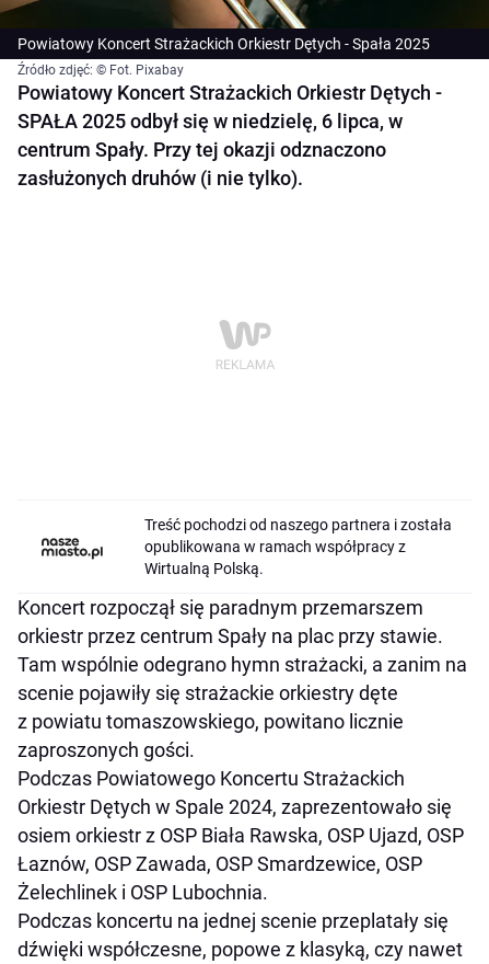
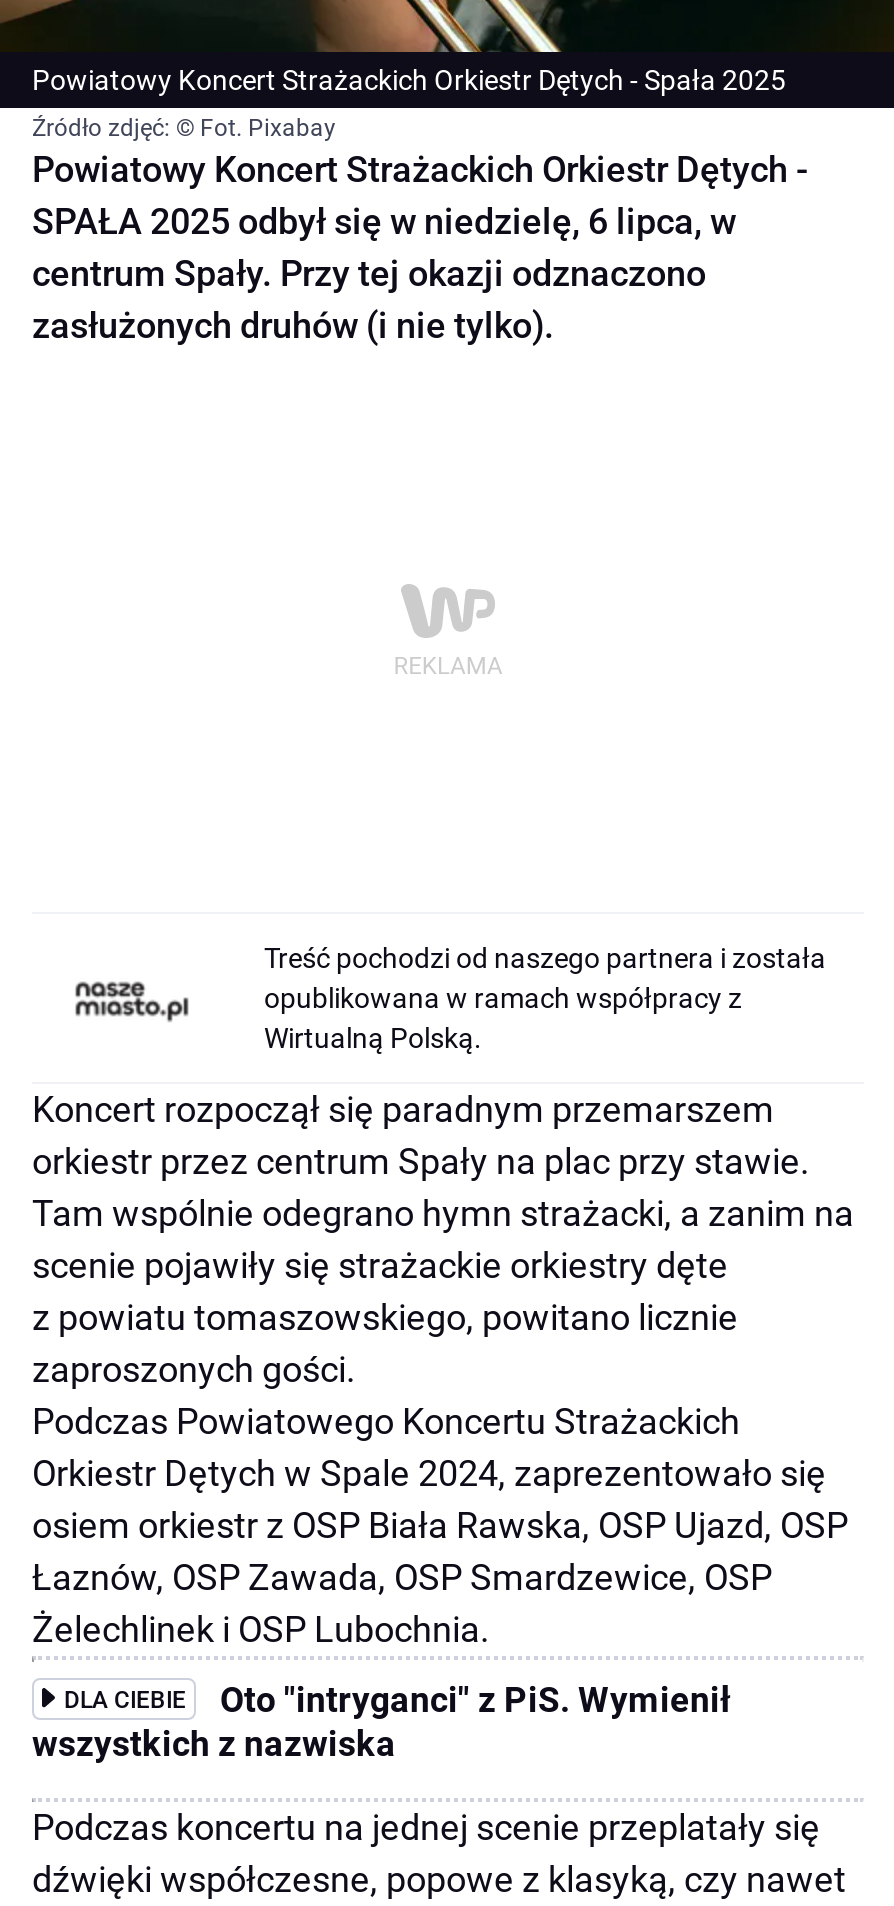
none -> [32,1679,732,1763] DLA CIEBIE | Oto "intryganci" z PiS. Wymienił | wszystkich z nazwiska

